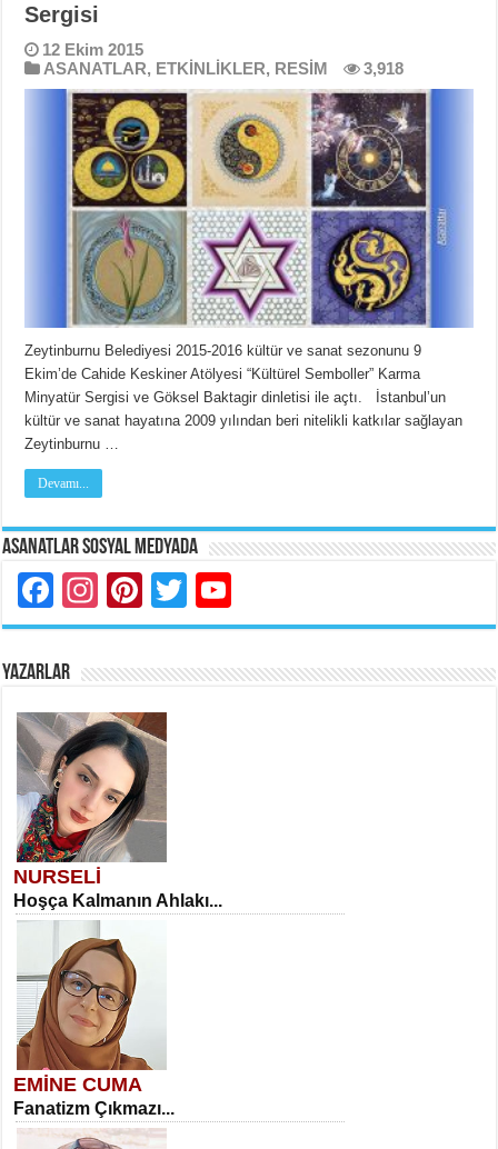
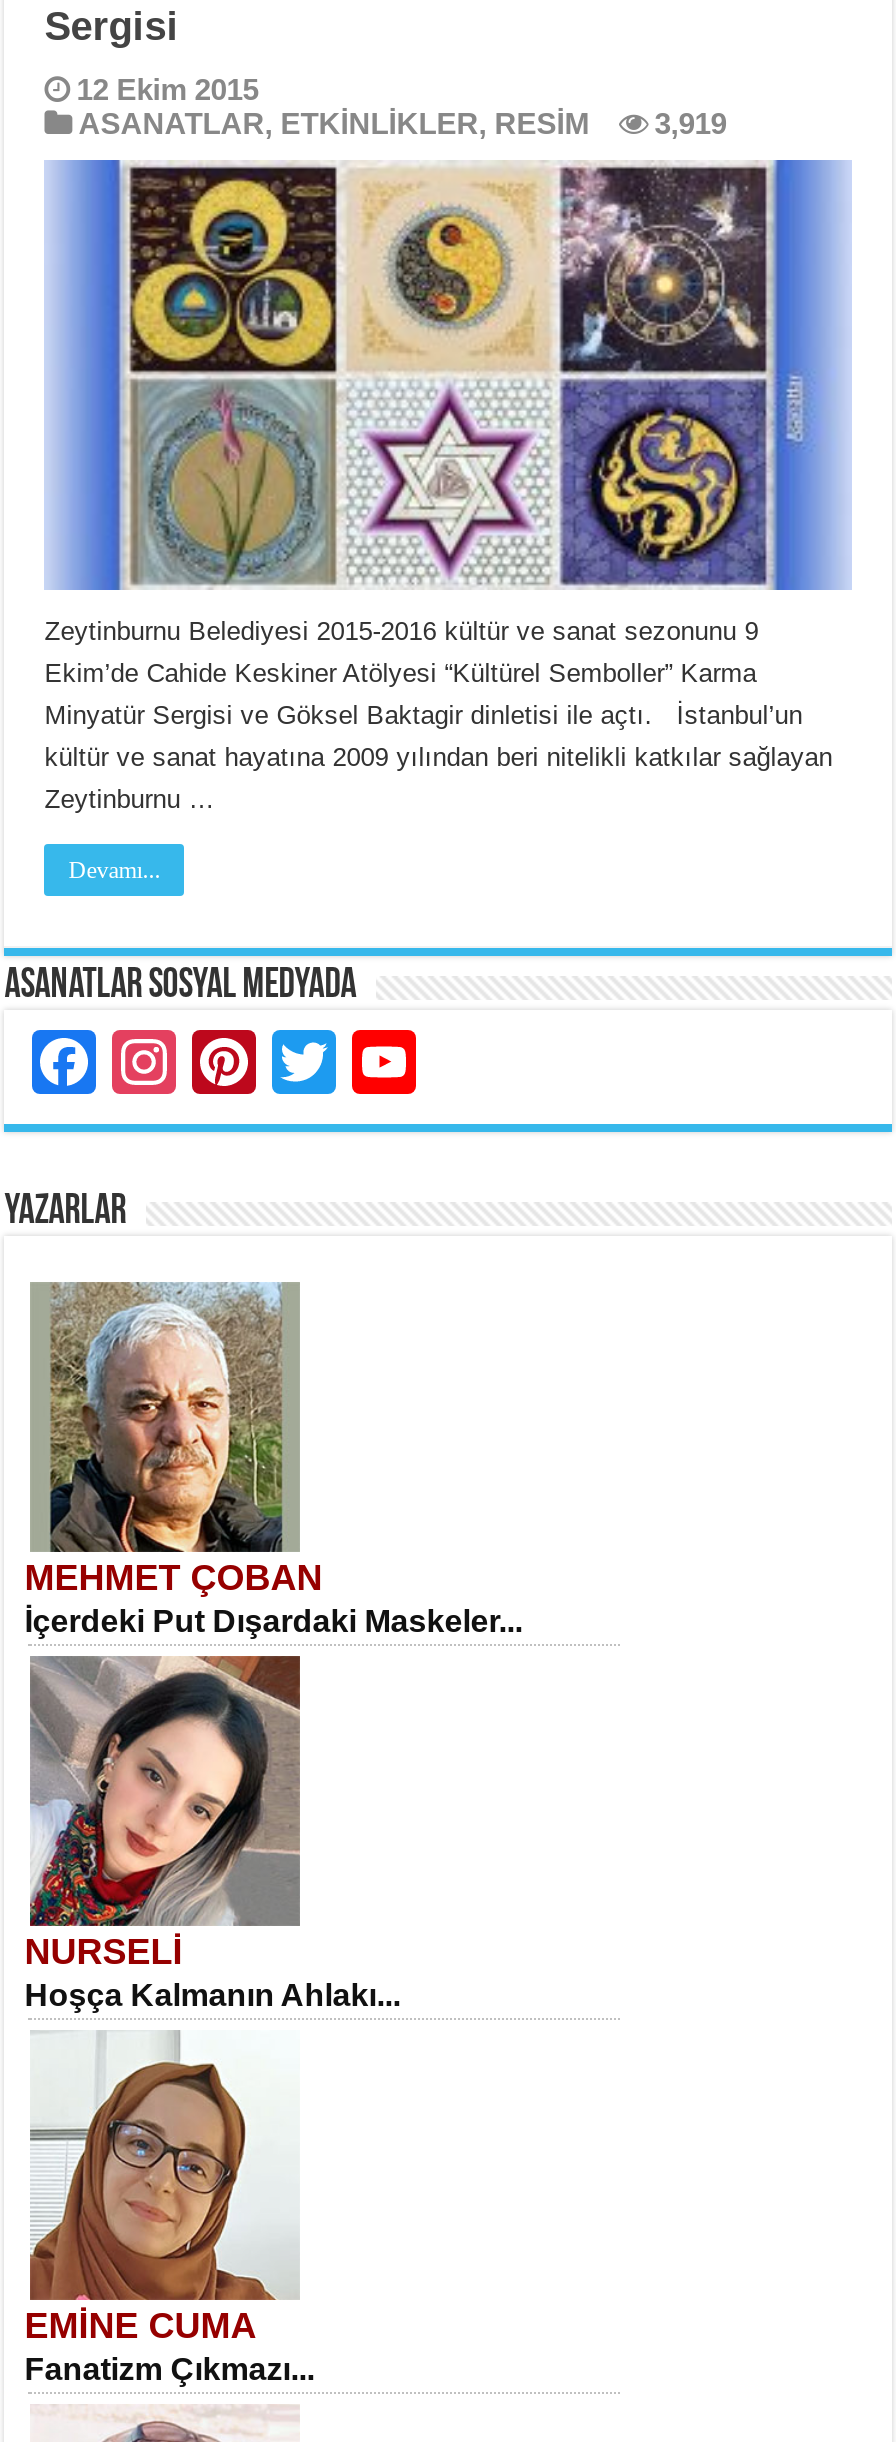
[44,59,404,78] ASANATLAR, ETKİNLİKLER, RESİM 3,918 -> [78,106,726,140] ASANATLAR, ETKİNLİKLER, RESİM 3,919
none -> [24,1282,522,1638] [image] | MEHMET ÇOBAN | İçerdeki Put Dışardaki Maskeler...

